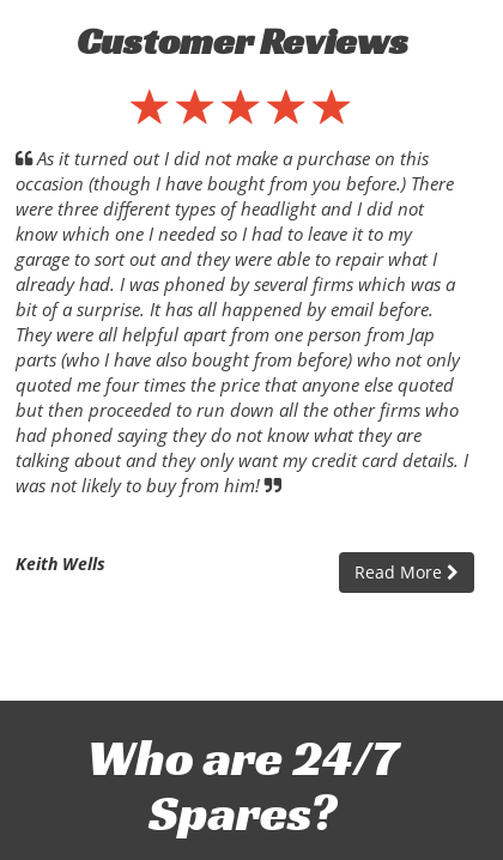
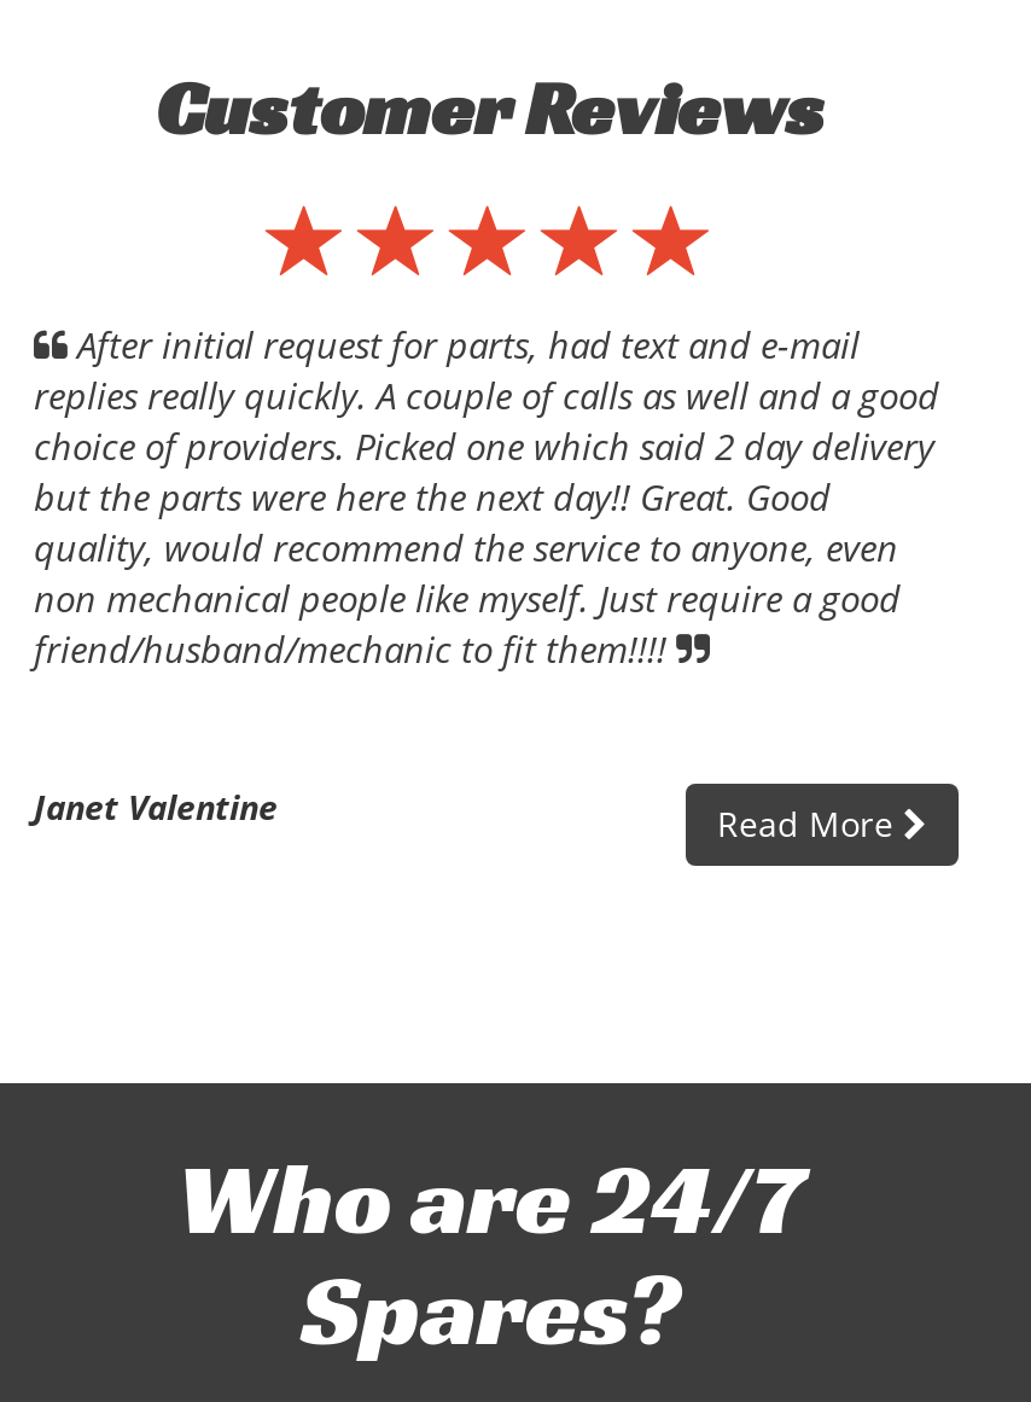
[16,147,468,498] As it turned out I did not make a purchase on this | occasion (though I have bought from you before.) There | were three different types of headlight and I did not | know which one I needed so I had to leave it to my | garage to sort out and they were able to repair what I | already had. I was phoned by several firms which was a | bit of a surprise. It has all happened by email before. | They were all helpful apart from one person from Jap | parts (who I have also bought from before) who not only | quoted me four times the price that anyone else quoted | but then proceeded to run down all the other firms who | had phoned saying they do not know what they are | talking about and they only want my credit card details. I | was not likely to buy from him! -> [34,321,939,674] After initial request for parts, had text and e-mail | replies really quickly. A couple of calls as well and a good | choice of providers. Picked one which said 2 day delivery | but the parts were here the next day!! Great. Good | quality, would recommend the service to anyone, even | non mechanical people like myself. Just require a good | friend/husband/mechanic to fit them!!!!
[16,553,105,576] Keith Wells -> [34,785,278,831] Janet Valentine

